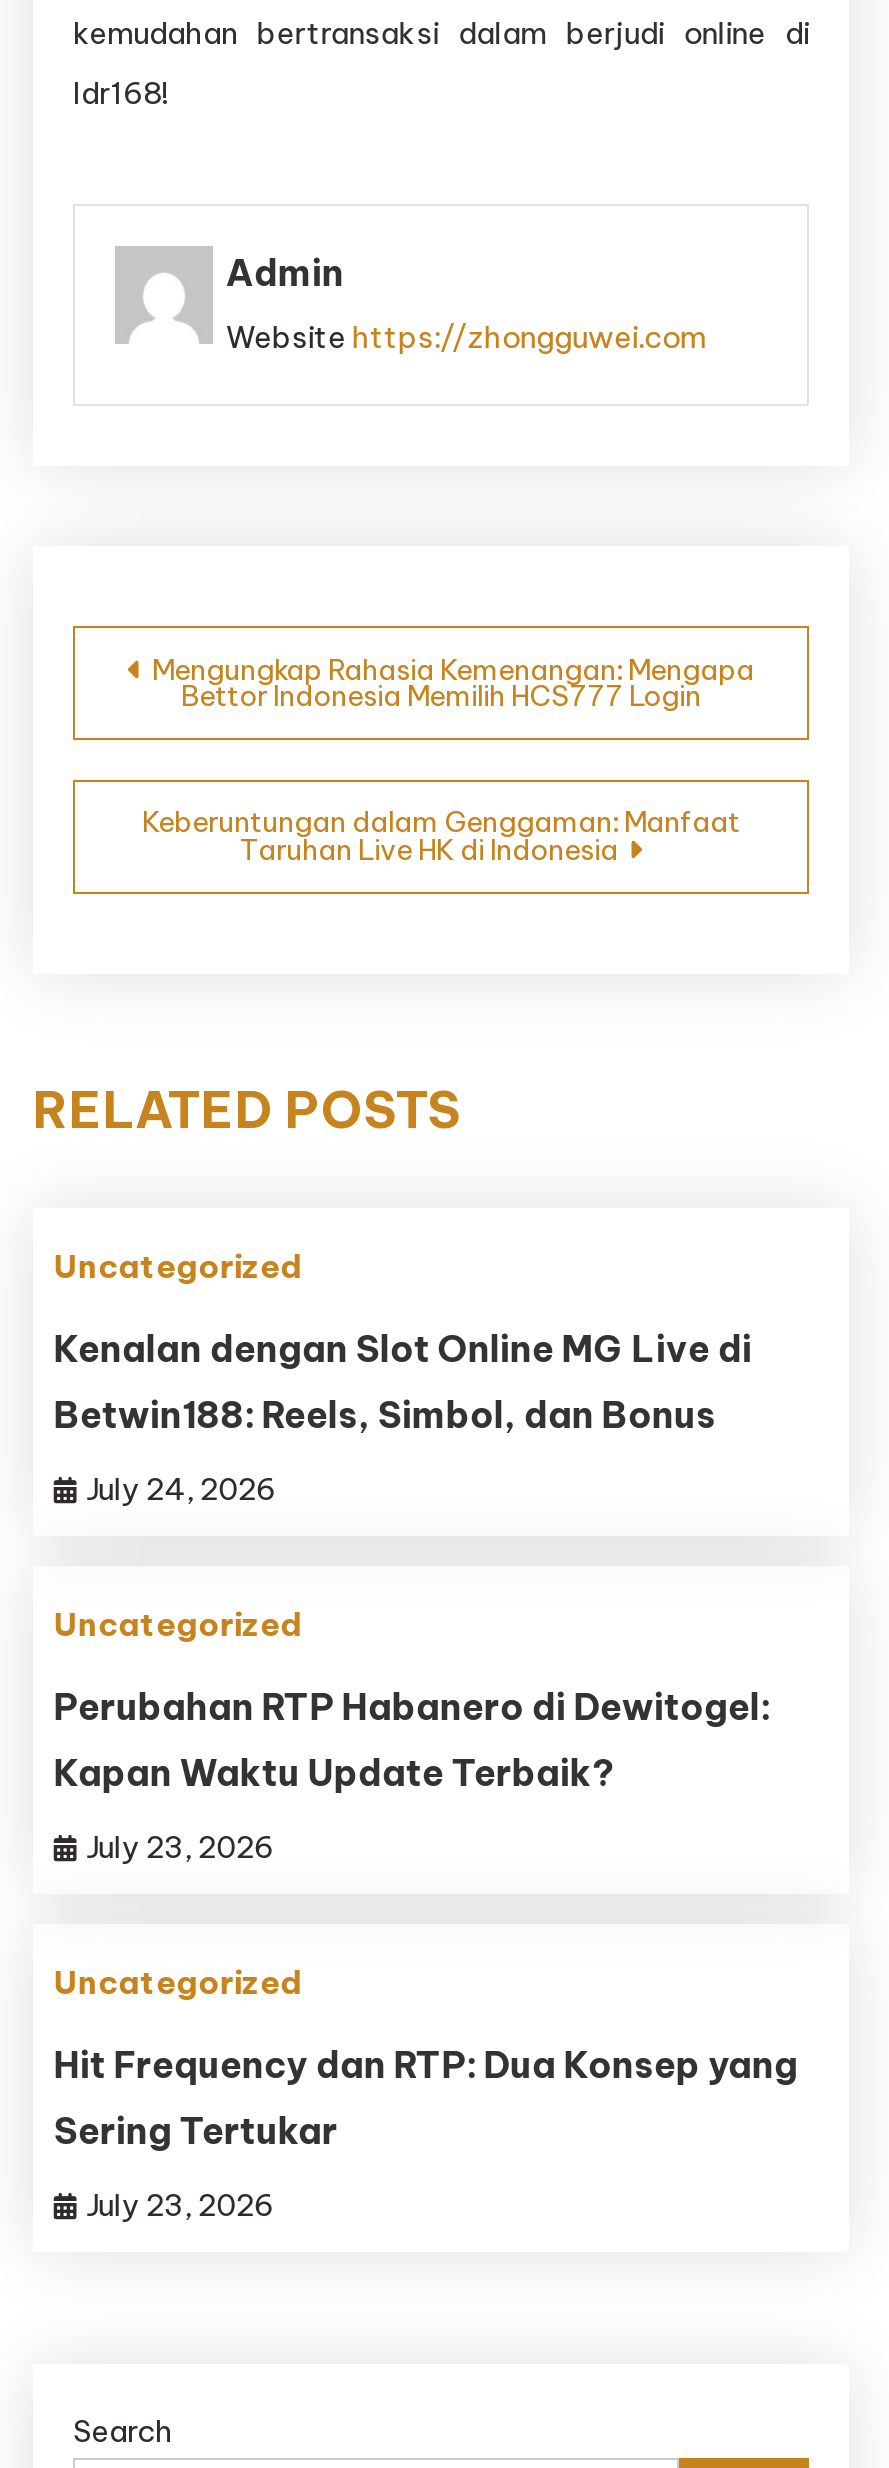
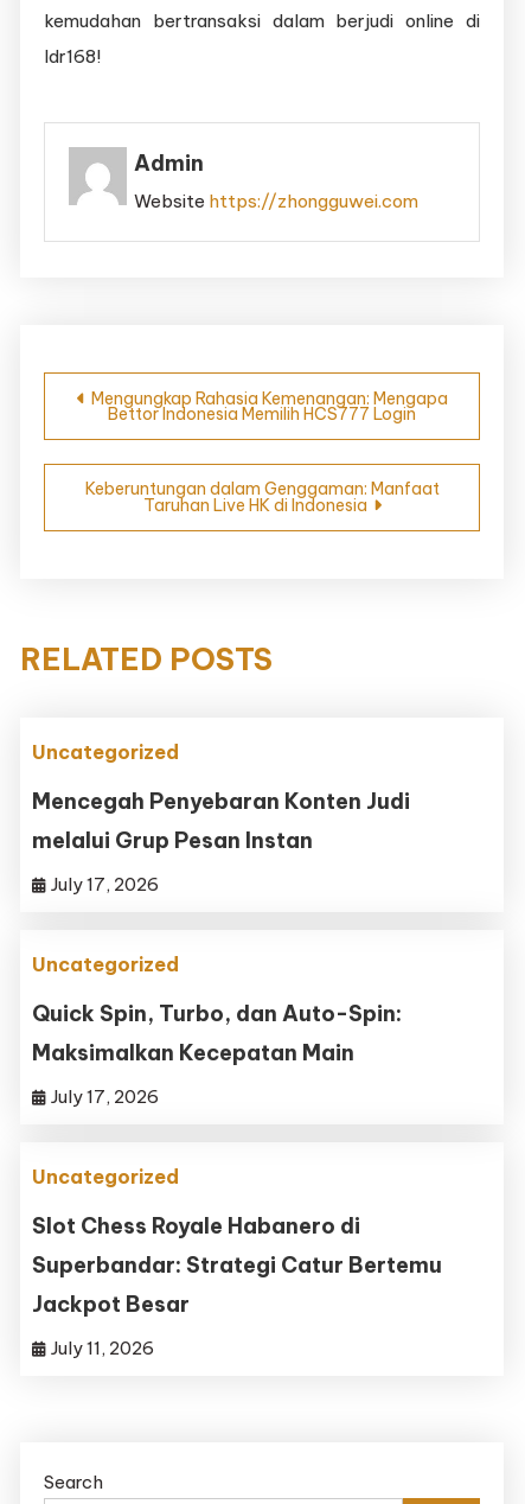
[54,1326,752,1438] Kenalan dengan Slot Online MG Live di | Betwin188: Reels, Simbol, dan Bonus -> [32,788,411,854] Mencegah Penyebaran Konten Judi | melalui Grup Pesan Instan
[86,1470,276,1508] July 24, 2026 -> [51,873,159,896] July 17, 2026
[54,1684,770,1796] Perubahan RTP Habanero di Dewitogel: | Kapan Waktu Update Terbaik? -> [32,1000,402,1066] Quick Spin, Turbo, dan Auto-Spin: | Maksimalkan Kecepatan Main
[86,1828,274,1866] July 23, 2026 -> [51,1085,159,1108] July 17, 2026
[54,2042,798,2154] Hit Frequency dan RTP: Dua Konsep yang | Sering Tertukar -> [32,1212,443,1318] Slot Chess Royale Habanero di | Superbandar: Strategi Catur Bertemu | Jackpot Besar
[86,2186,274,2224] July 23, 2026 -> [51,1337,155,1359] July 11, 2026

